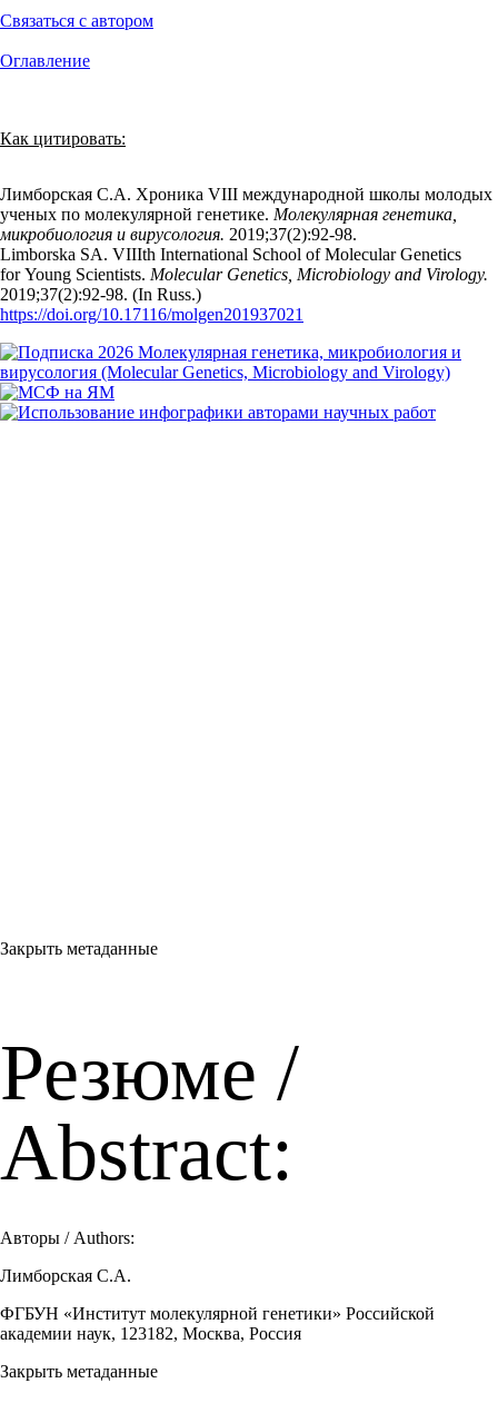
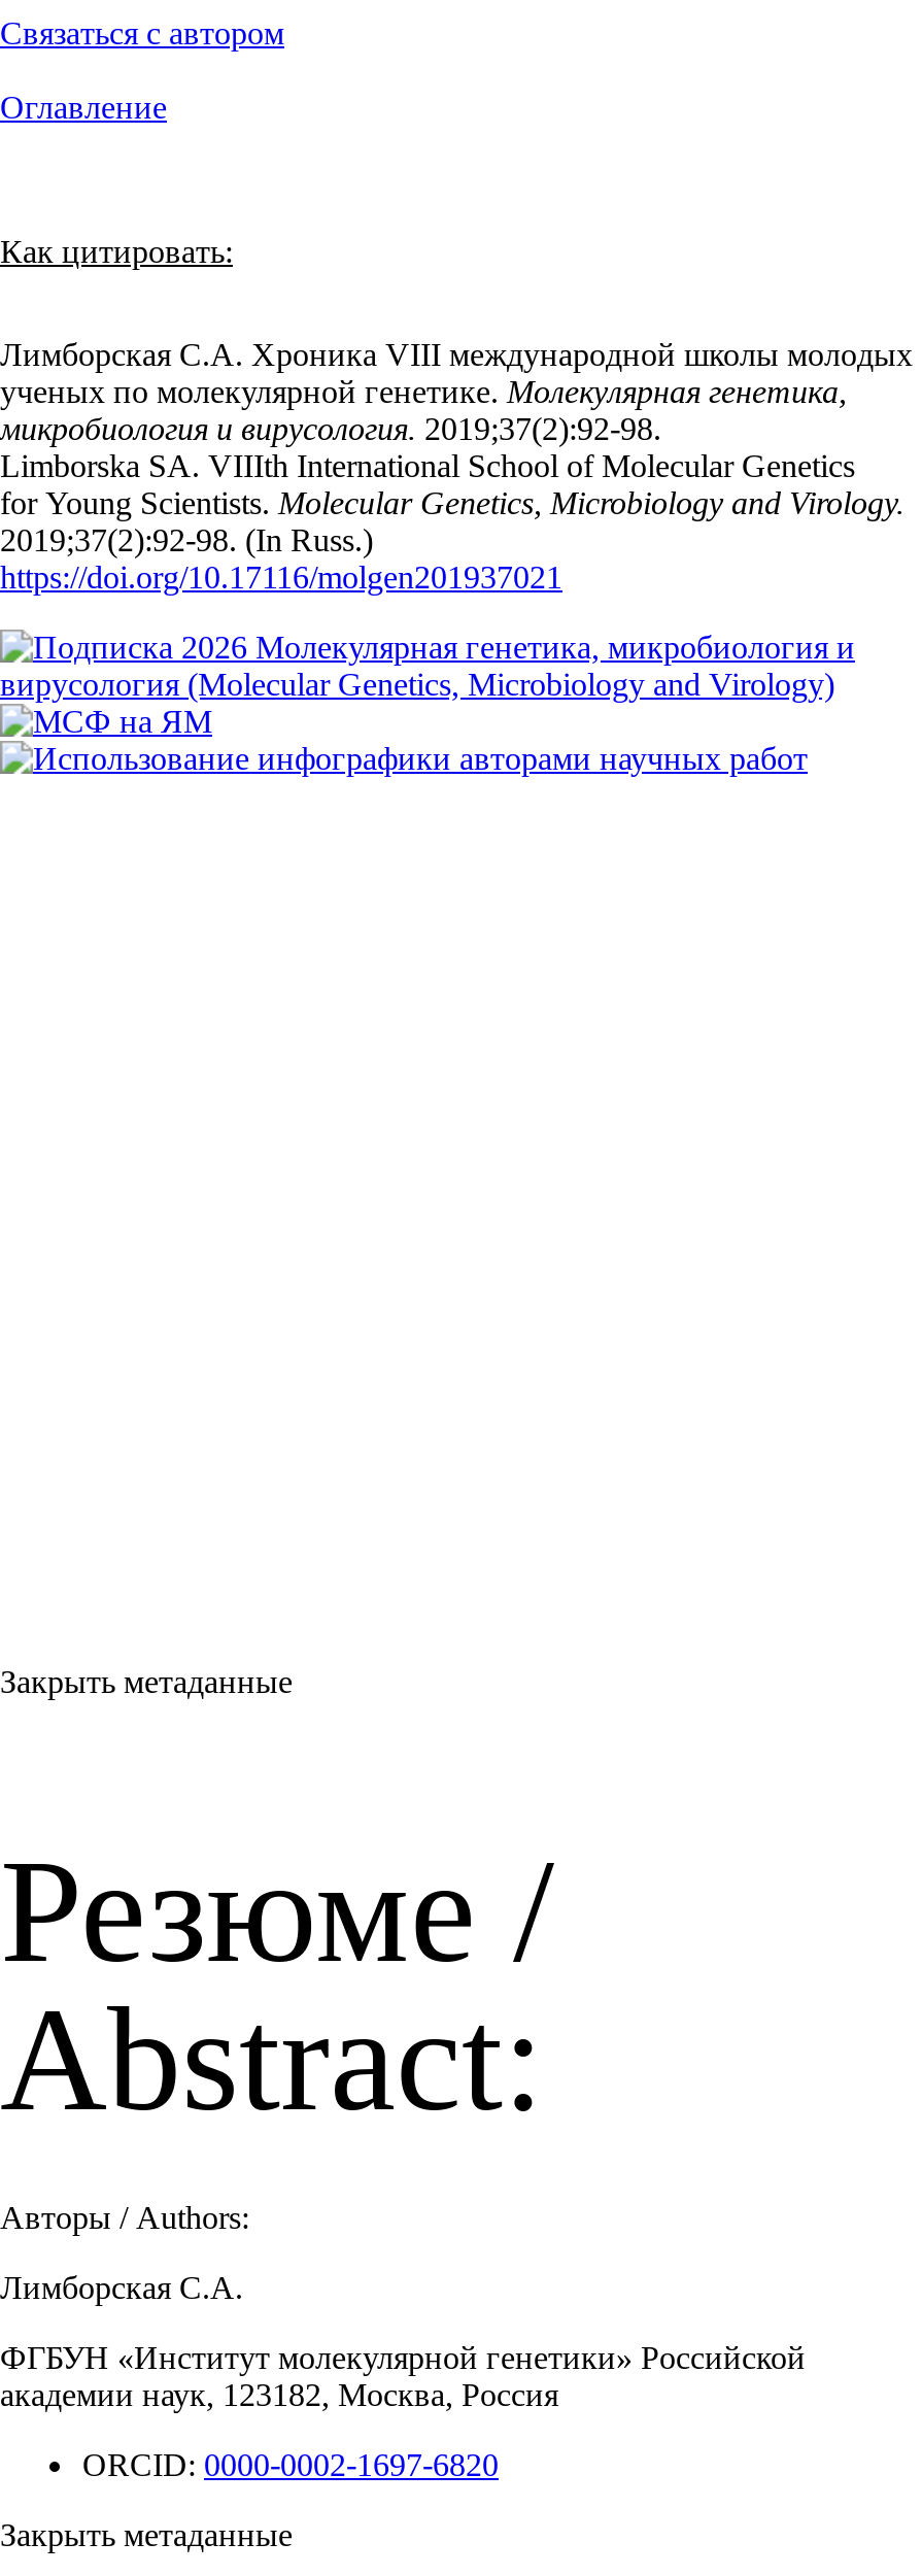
moved [0,939,435,1343] -> [0,1664,806,2412]: Закрыть метаданные | Резюме / | Abstract: | Авторы / Authors: | Лимборская С.А. | ФГБУН «Институт молекулярной генетики» Российской | академии наук, 123182, Москва, Россия
none -> [82,2447,499,2482] ORCID: 0000-0002-1697-6820

